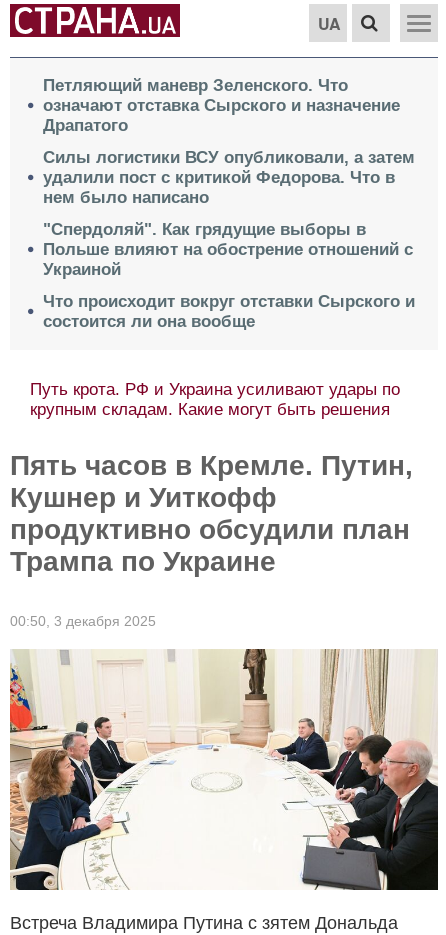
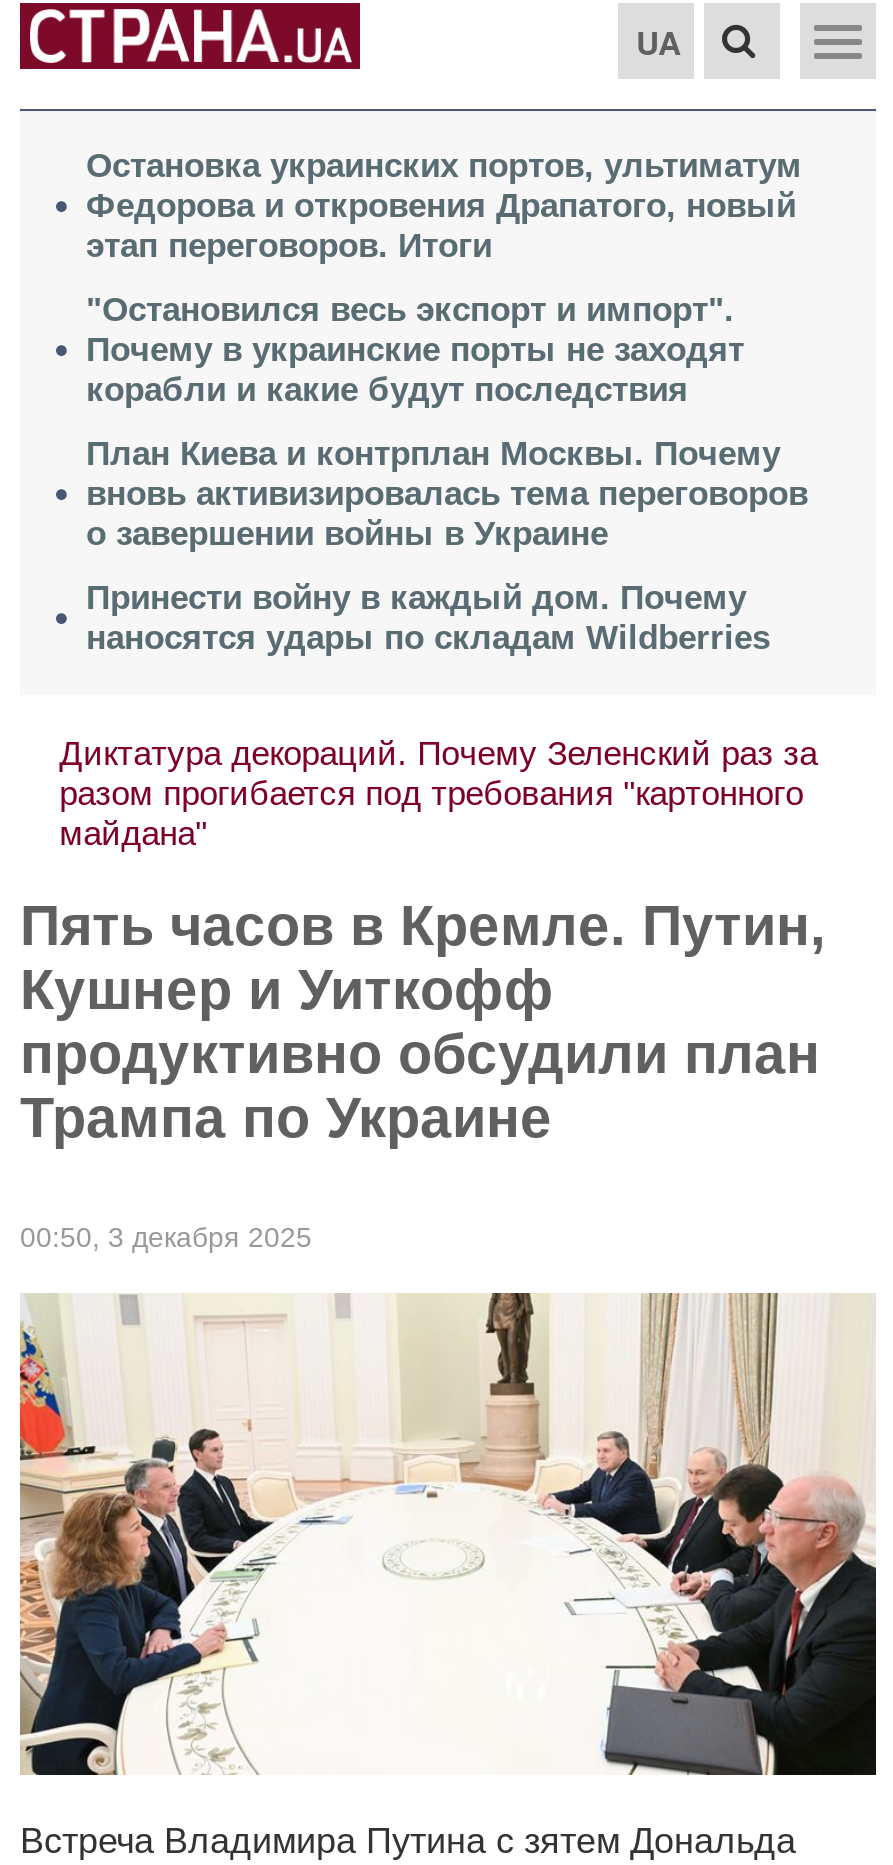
[43,76,400,135] Петляющий маневр Зеленского. Что | означают отставка Сырского и назначение | Драпатого -> [86,147,802,265] Остановка украинских портов, ультиматум | Федорова и откровения Драпатого, новый | этап переговоров. Итоги
[43,148,415,207] Силы логистики ВСУ опубликовали, а затем | удалили пост с критикой Федорова. Что в | нем было написано -> [86,291,744,409] "Остановился весь экспорт и импорт". | Почему в украинские порты не заходят | корабли и какие будут последствия
[43,220,413,279] "Спердоляй". Как грядущие выборы в | Польше влияют на обострение отношений с | Украиной -> [86,435,808,553] План Киева и контрплан Москвы. Почему | вновь активизировалась тема переговоров | о завершении войны в Украине
[43,292,415,331] Что происходит вокруг отставки Сырского и | состоится ли она вообще -> [86,579,770,657] Принести войну в каждый дом. Почему | наносятся удары по складам Wildberries
[30,380,400,419] Путь крота. РФ и Украина усиливают удары по | крупным складам. Какие могут быть решения -> [59,735,817,853] Диктатура декораций. Почему Зеленский раз за | разом прогибается под требования "картонного | майдана"

